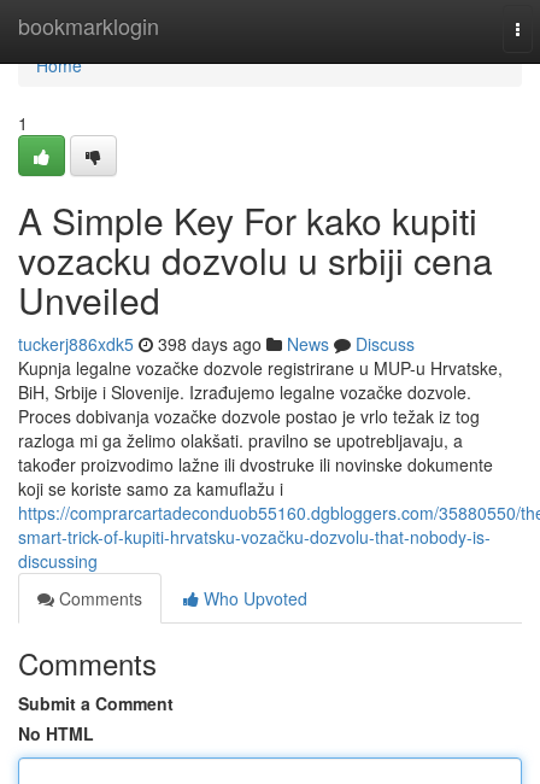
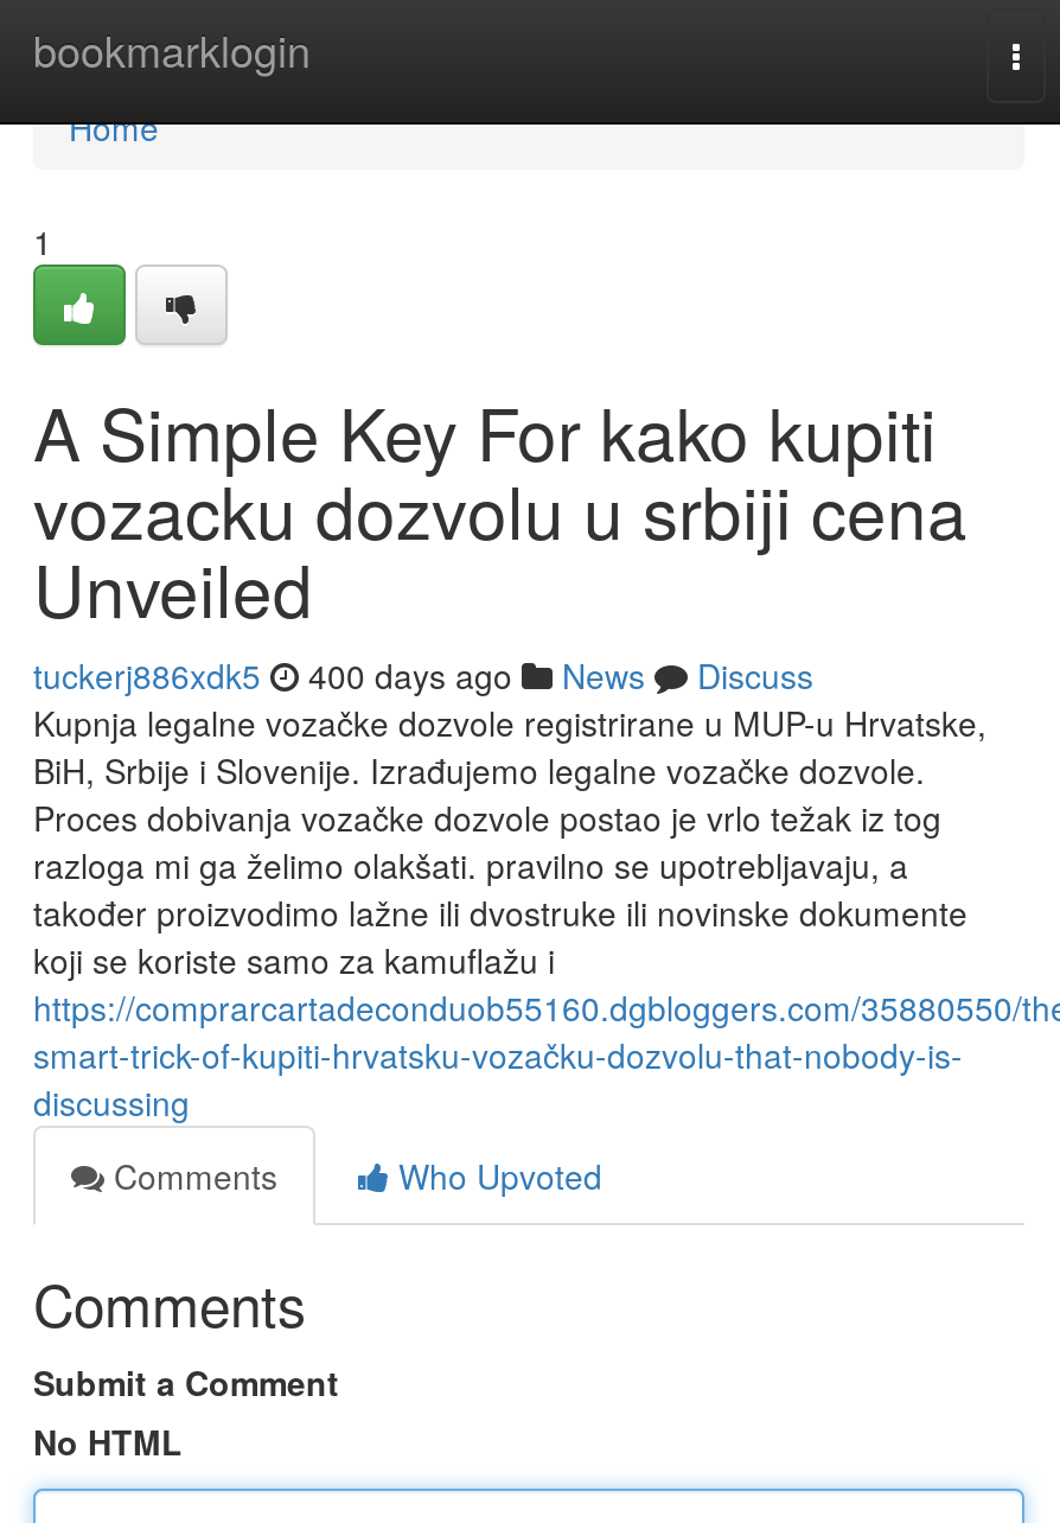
[18,332,415,356] tuckerj886xdk5 398 days ago News Discuss -> [33,651,813,699] tuckerj886xdk5 400 days ago News Discuss

